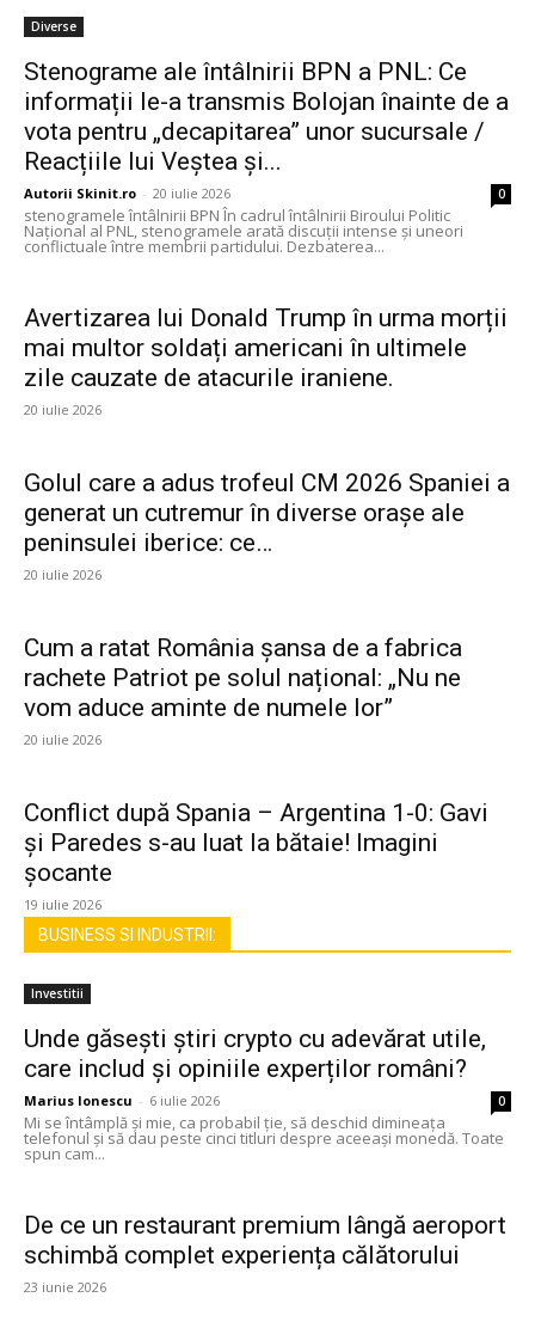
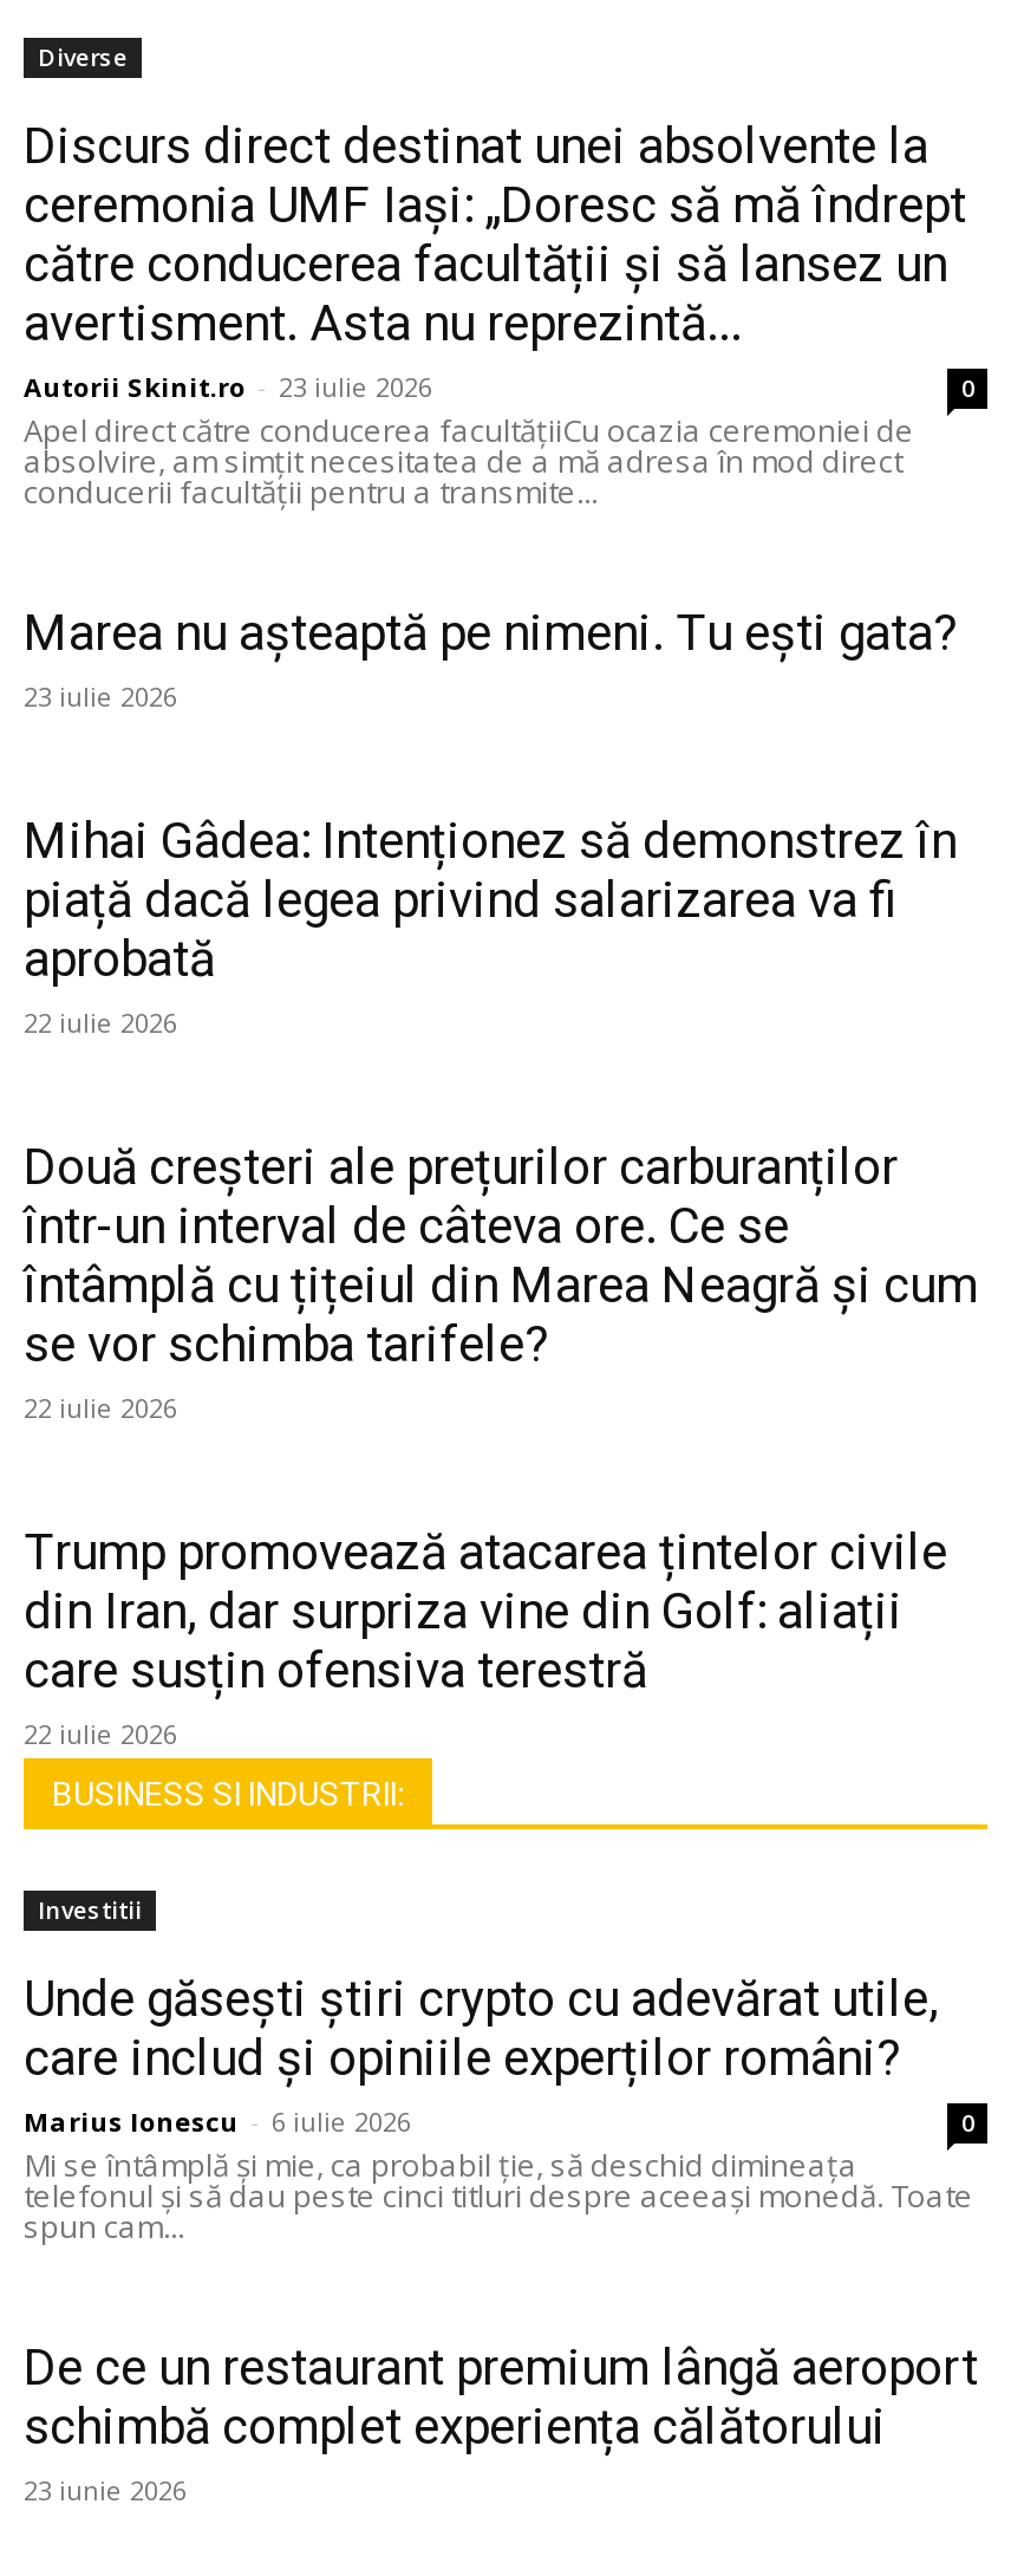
[24,57,509,202] Stenograme ale întâlnirii BPN a PNL: Ce | informații le-a transmis Bolojan înainte de a | vota pentru „decapitarea” unor sucursale / | Reacțiile lui Veștea și... | Autorii Skinit.ro - 20 iulie 2026 -> [24,118,966,404] Discurs direct destinat unei absolvente la | ceremonia UMF Iași: „Doresc să mă îndrept | către conducerea facultății și să lansez un | avertisment. Asta nu reprezintă... | Autorii Skinit.ro - 23 iulie 2026
[24,204,463,257] stenogramele întâlnirii BPN În cadrul întâlnirii Biroului Politic | Național al PNL, stenogramele arată discuții intense și uneori | conflictuale între membrii partidului. Dezbaterea... -> [24,409,914,513] Apel direct către conducerea facultățiiCu ocazia ceremoniei de | absolvire, am simțit necesitatea de a mă adresa în mod direct | conducerii facultății pentru a transmite...
[24,304,508,418] Avertizarea lui Donald Trump în urma morții | mai multor soldați americani în ultimele | zile cauzate de atacurile iraniene. | 20 iulie 2026 -> [24,605,957,714] Marea nu așteaptă pe nimeni. Tu ești gata? | 23 iulie 2026
[24,469,510,583] Golul care a adus trofeul CM 2026 Spaniei a | generat un cutremur în diverse orașe ale | peninsulei iberice: ce… | 20 iulie 2026 -> [24,813,957,1040] Mihai Gâdea: Intenționez să demonstrez în | piață dacă legea privind salarizarea va fi | aprobată | 22 iulie 2026
[24,634,462,748] Cum a ratat România șansa de a fabrica | rachete Patriot pe solul național: „Nu ne | vom aduce aminte de numele lor” | 20 iulie 2026 -> [24,1139,978,1425] Două creșteri ale prețurilor carburanților | într-un interval de câteva ore. Ce se | întâmplă cu țițeiul din Marea Neagră și cum | se vor schimba tarifele? | 22 iulie 2026
[24,798,488,913] Conflict după Spania – Argentina 1-0: Gavi | și Paredes s-au luat la bătaie! Imagini | șocante | 19 iulie 2026 -> [24,1524,947,1751] Trump promovează atacarea țintelor civile | din Iran, dar surpriza vine din Golf: aliații | care susțin ofensiva terestră | 22 iulie 2026

